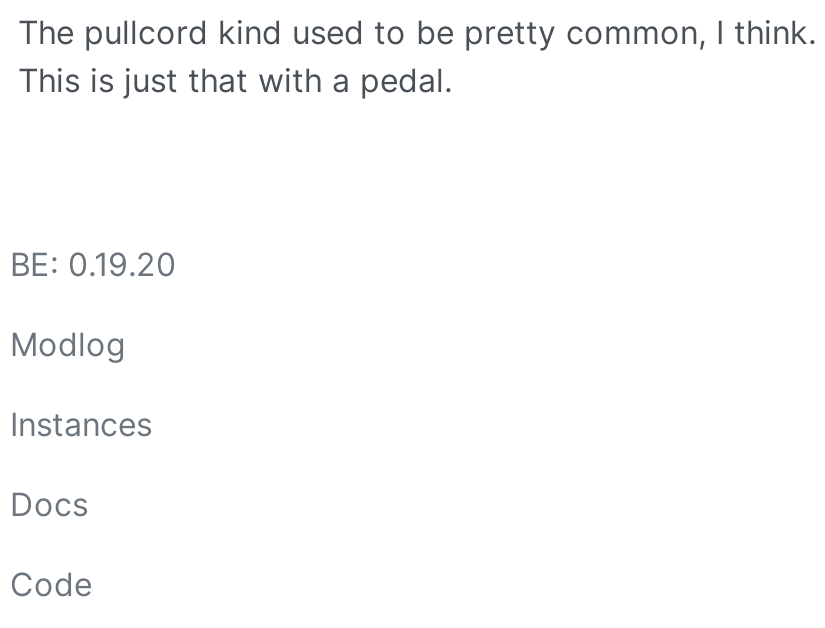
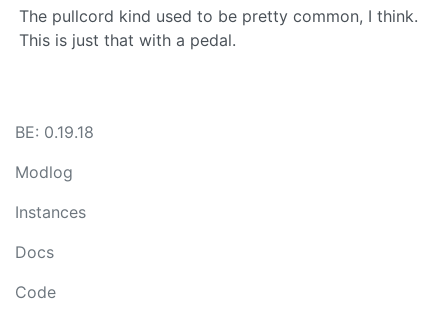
[10,244,176,284] BE: 0.19.20 -> [15,122,94,142] BE: 0.19.18

